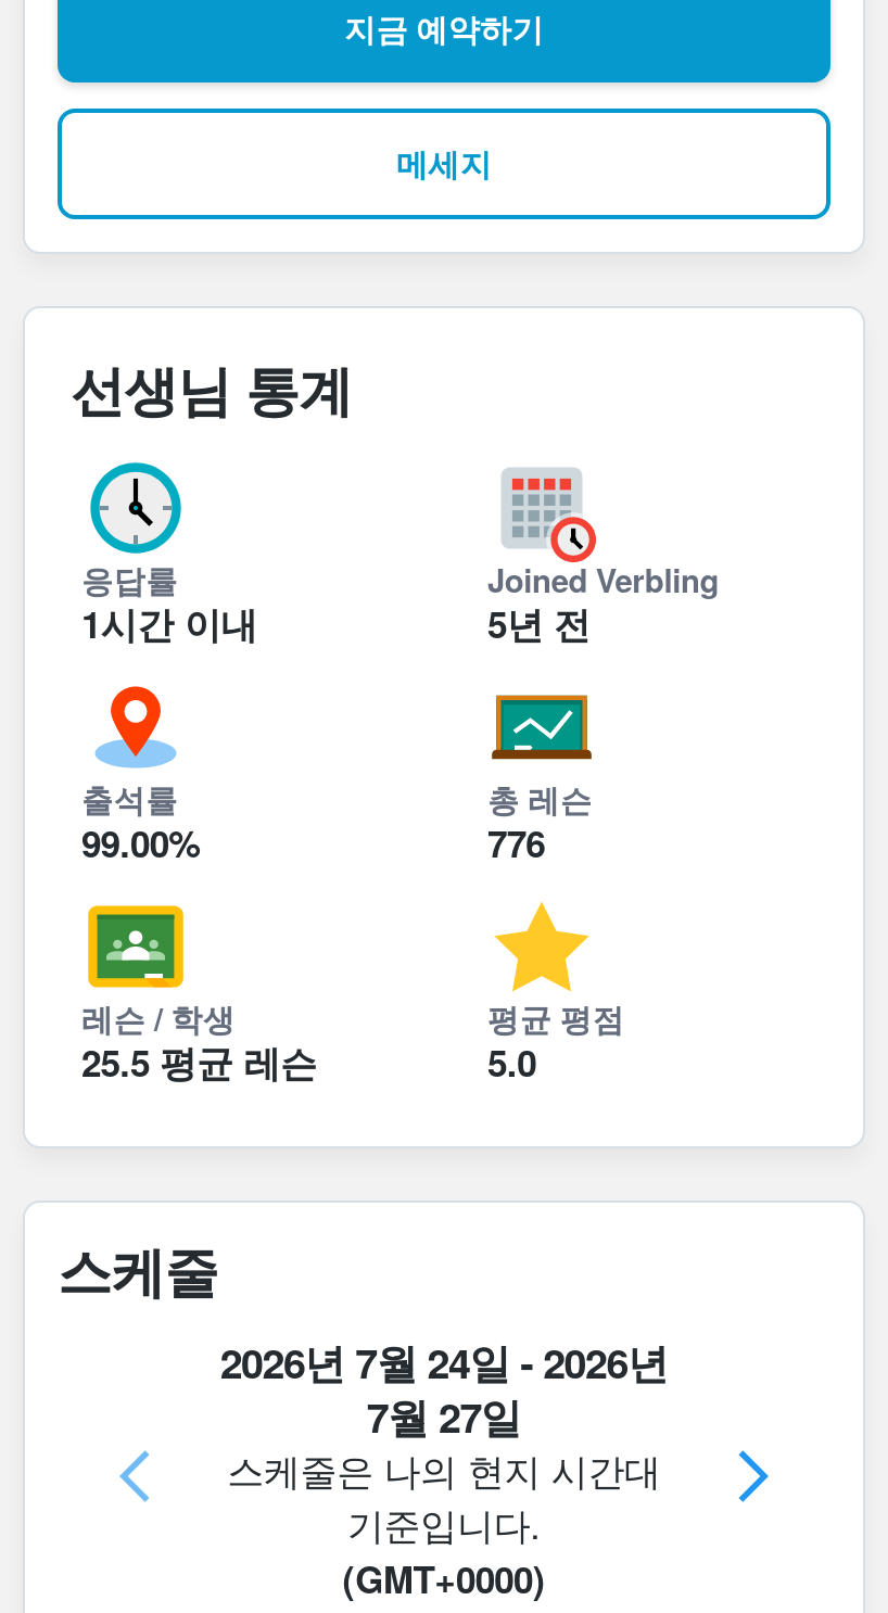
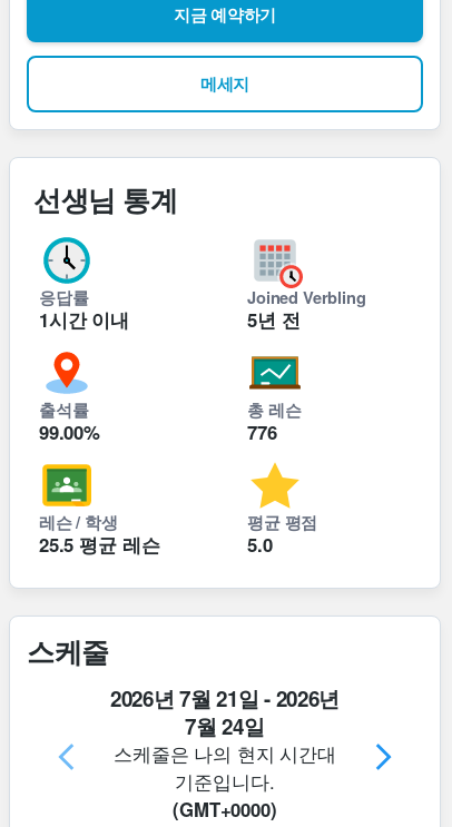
[220,1332,668,1391] 2026년 7월 24일 - 2026년 -> [110,683,340,713] 2026년 7월 21일 - 2026년
[366,1387,522,1445] 7월 27일 -> [185,711,265,741] 7월 24일

